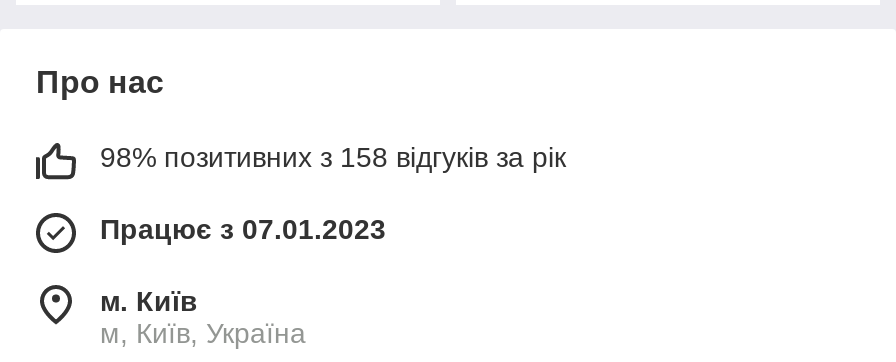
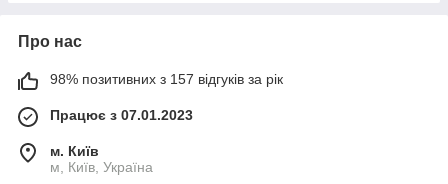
[100,141,566,173] 98% позитивних з 158 відгуків за рік -> [50,71,283,87] 98% позитивних з 157 відгуків за рік

